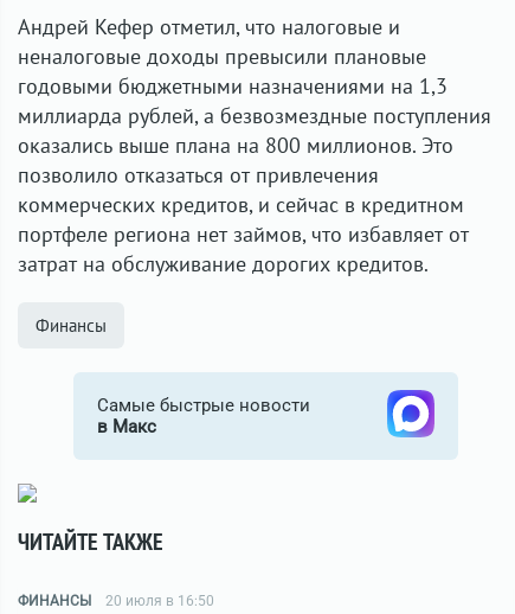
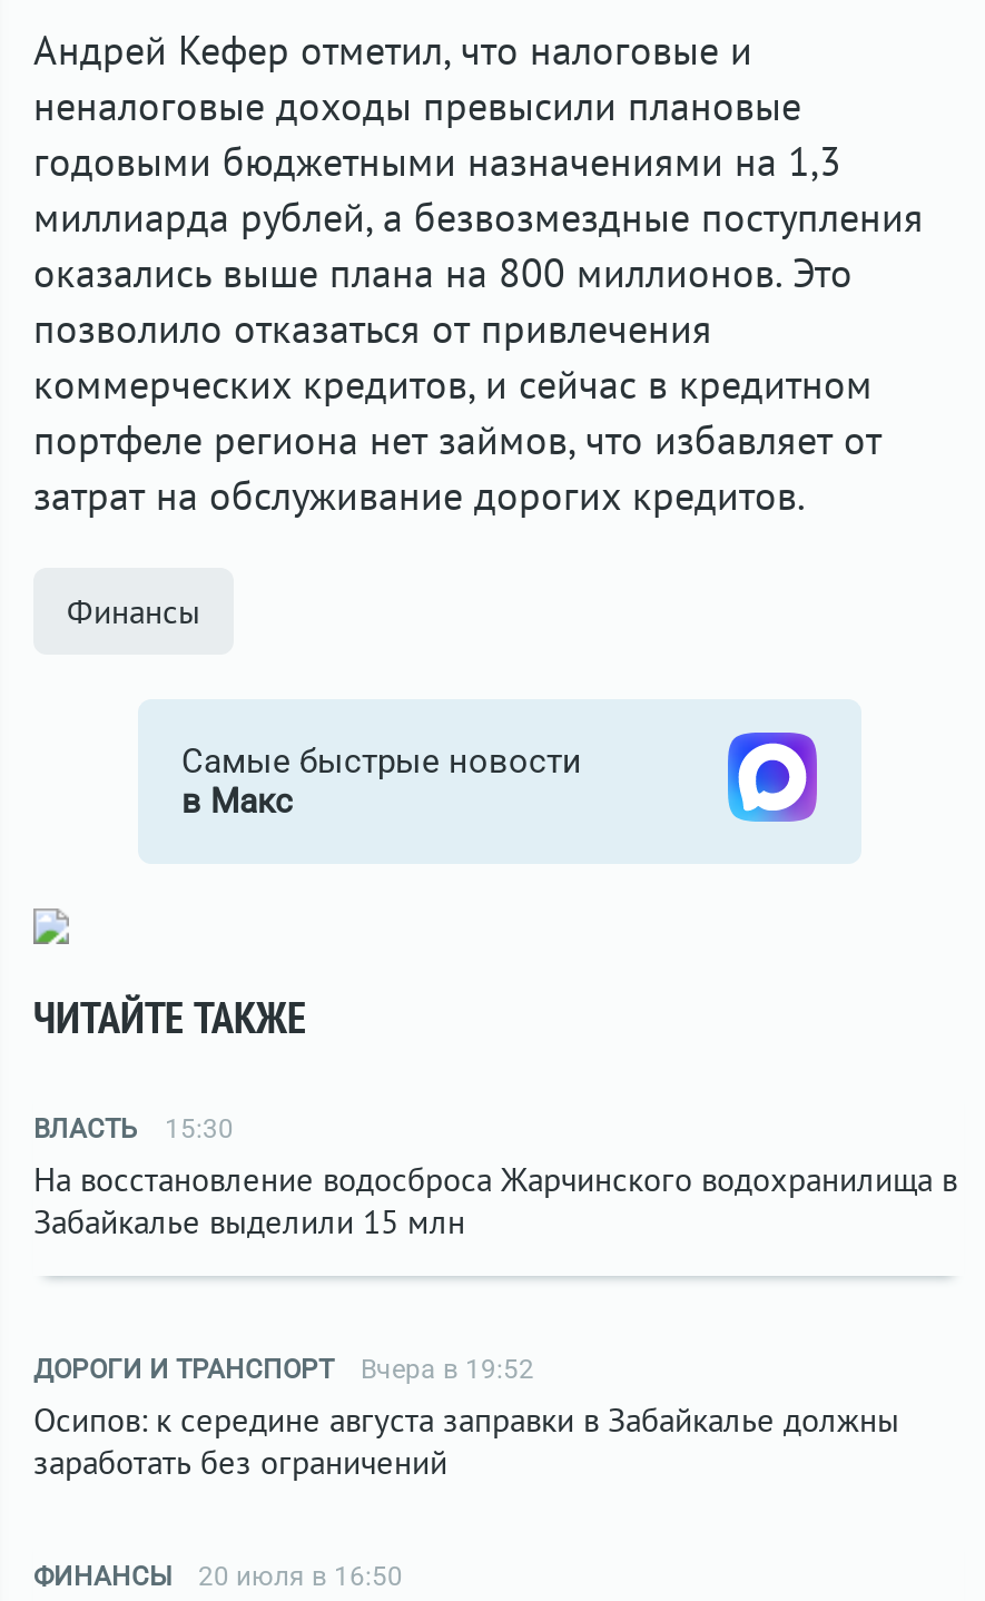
none -> [33,1113,957,1243] ВЛАСТЬ | 15:30 | На восстановление водосброса Жарчинского водохранилища в | Забайкалье выделили 15 млн
none -> [33,1354,899,1483] ДОРОГИ И ТРАНСПОРТ | Вчера в 19:52 | Осипов: к середине августа заправки в Забайкалье должны | заработать без ограничений

